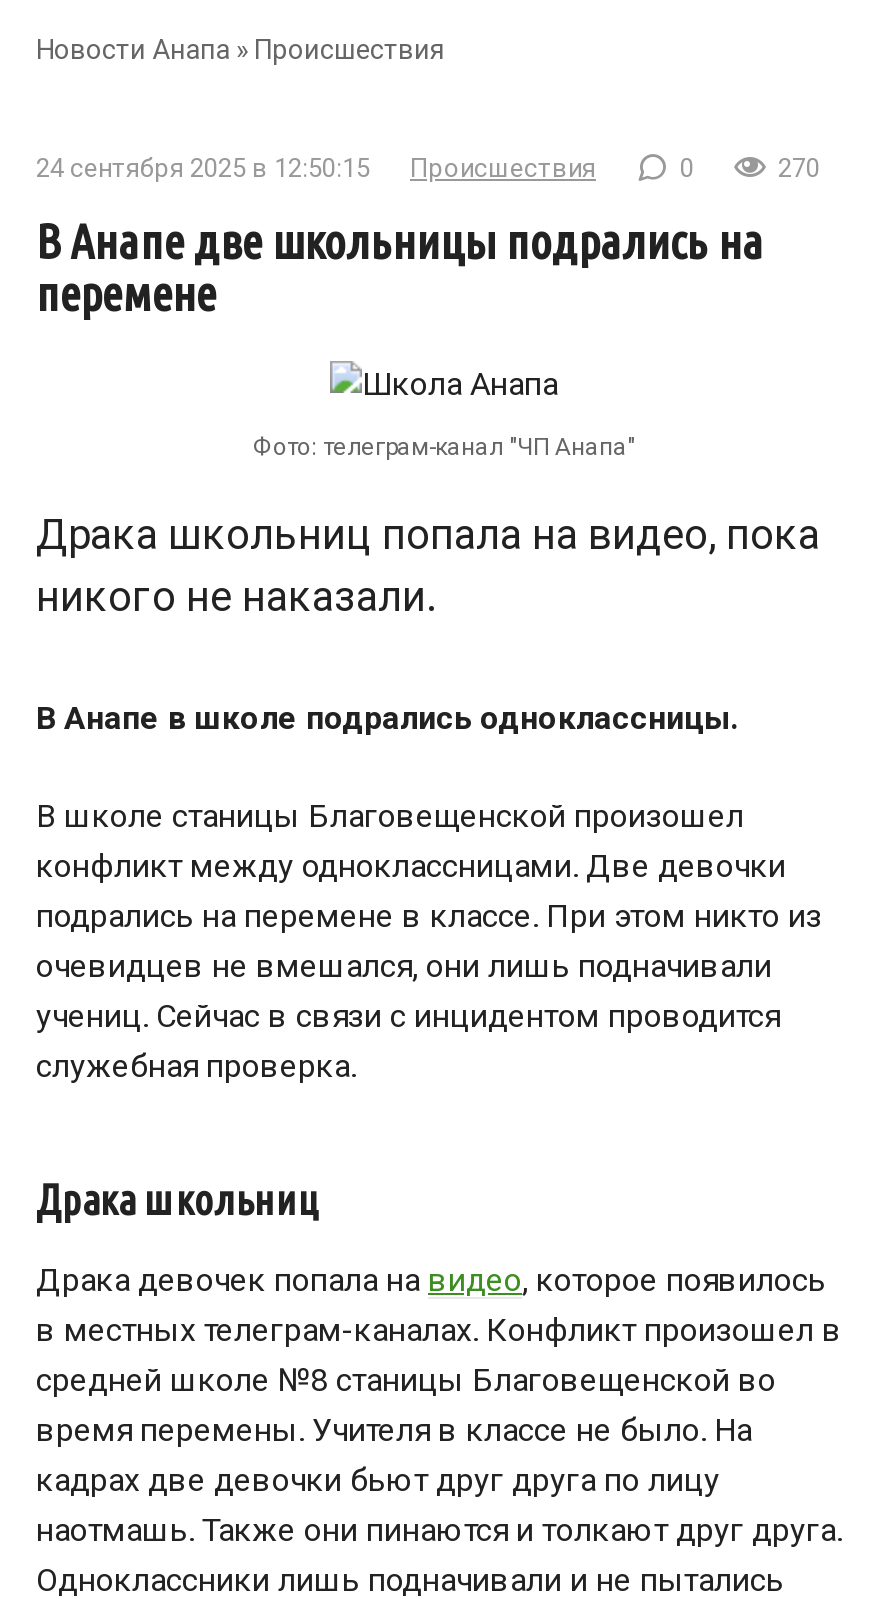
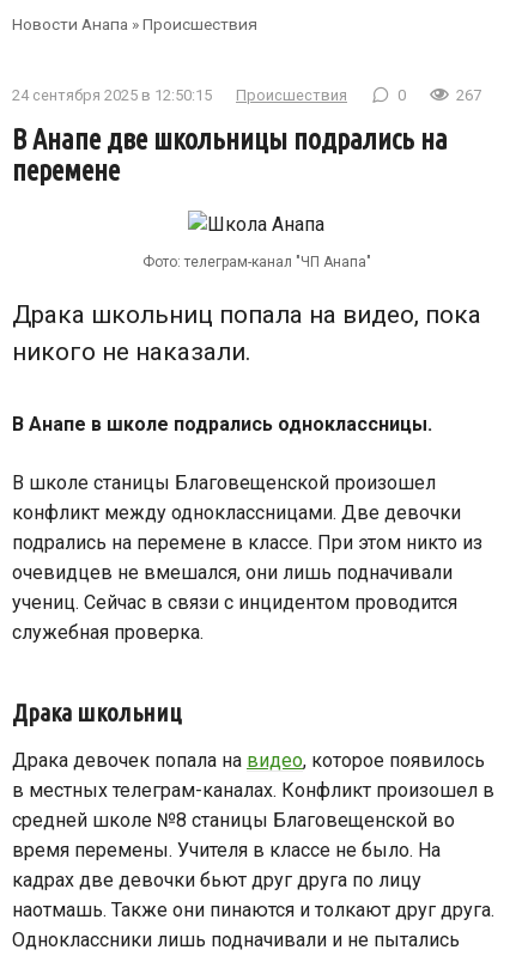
[778,152,820,182] 270 -> [456,86,481,103] 267

